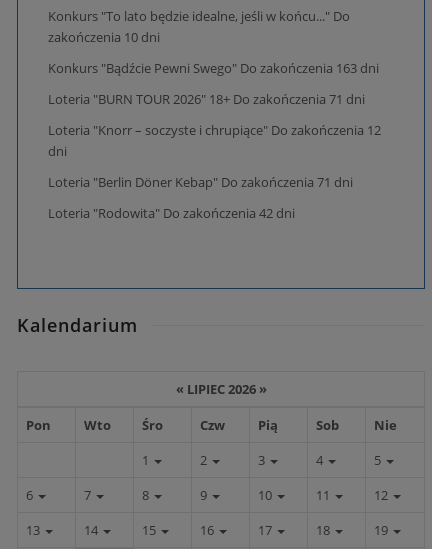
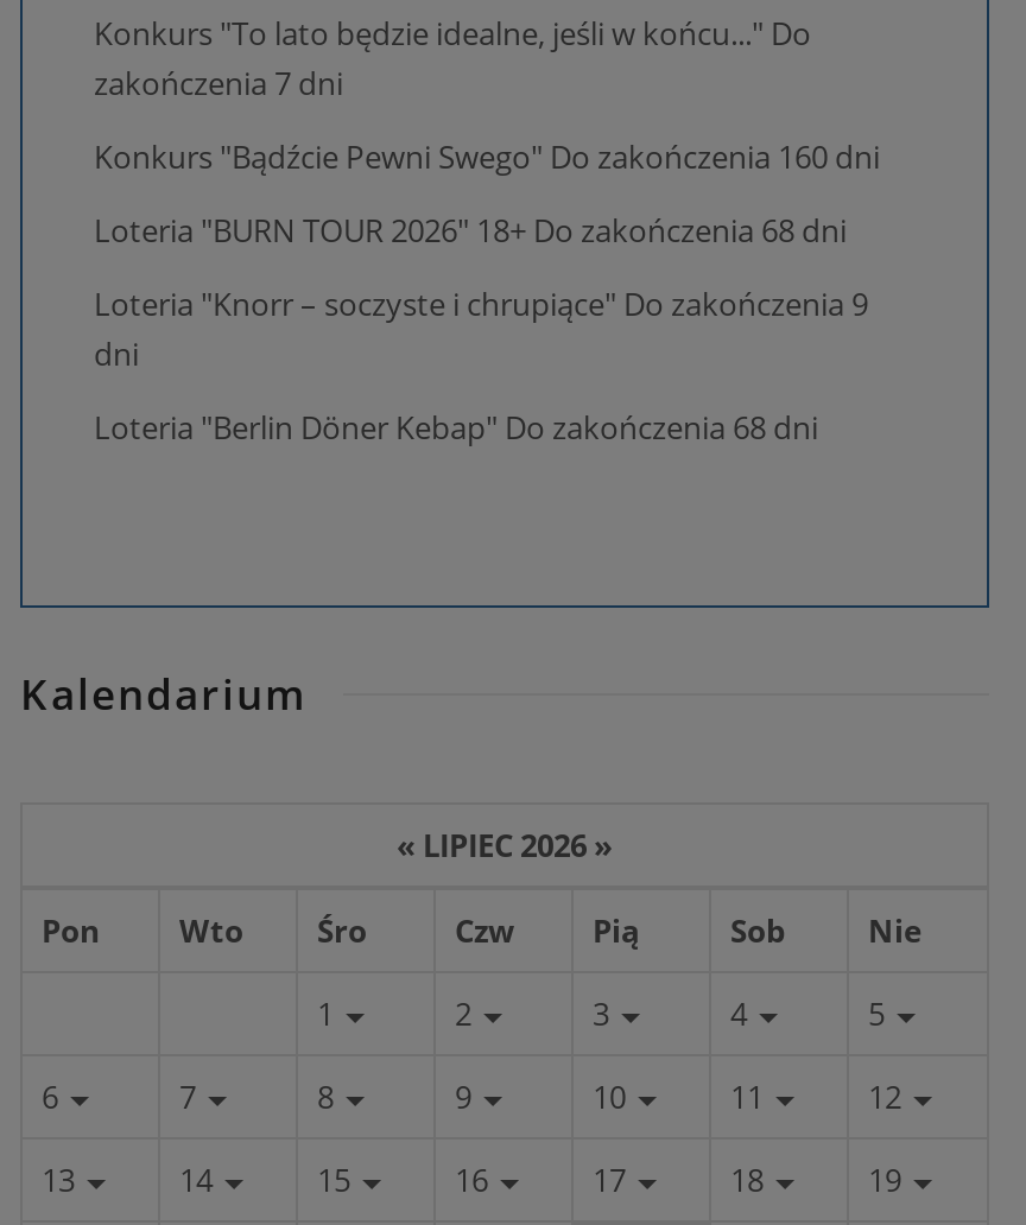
[48,28,160,46] zakończenia 10 dni -> [94,61,343,104] zakończenia 7 dni
[48,59,379,77] Konkurs "Bądźcie Pewni Swego" Do zakończenia 163 dni -> [94,135,880,178] Konkurs "Bądźcie Pewni Swego" Do zakończenia 160 dni
[48,90,365,108] Loteria "BURN TOUR 2026" 18+ Do zakończenia 71 dni -> [94,209,847,251] Loteria "BURN TOUR 2026" 18+ Do zakończenia 68 dni
[48,121,381,139] Loteria "Knorr – soczyste i chrupiące" Do zakończenia 12 -> [94,282,868,325] Loteria "Knorr – soczyste i chrupiące" Do zakończenia 9
[48,173,353,222] Loteria "Berlin Döner Kebap" Do zakończenia 71 dni | Loteria "Rodowita" Do zakończenia 42 dni -> [94,406,818,448] Loteria "Berlin Döner Kebap" Do zakończenia 68 dni

